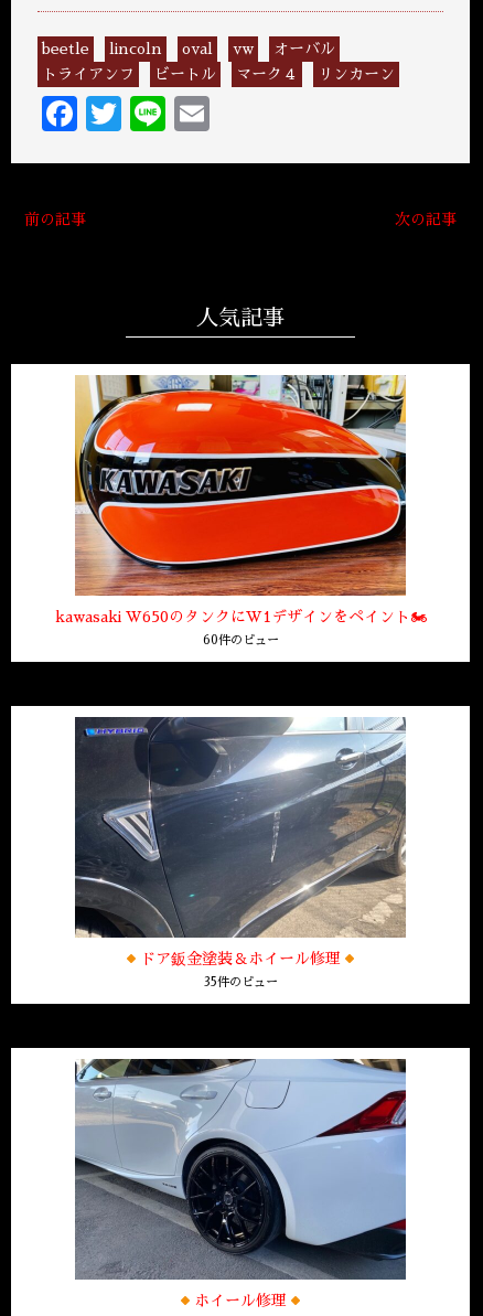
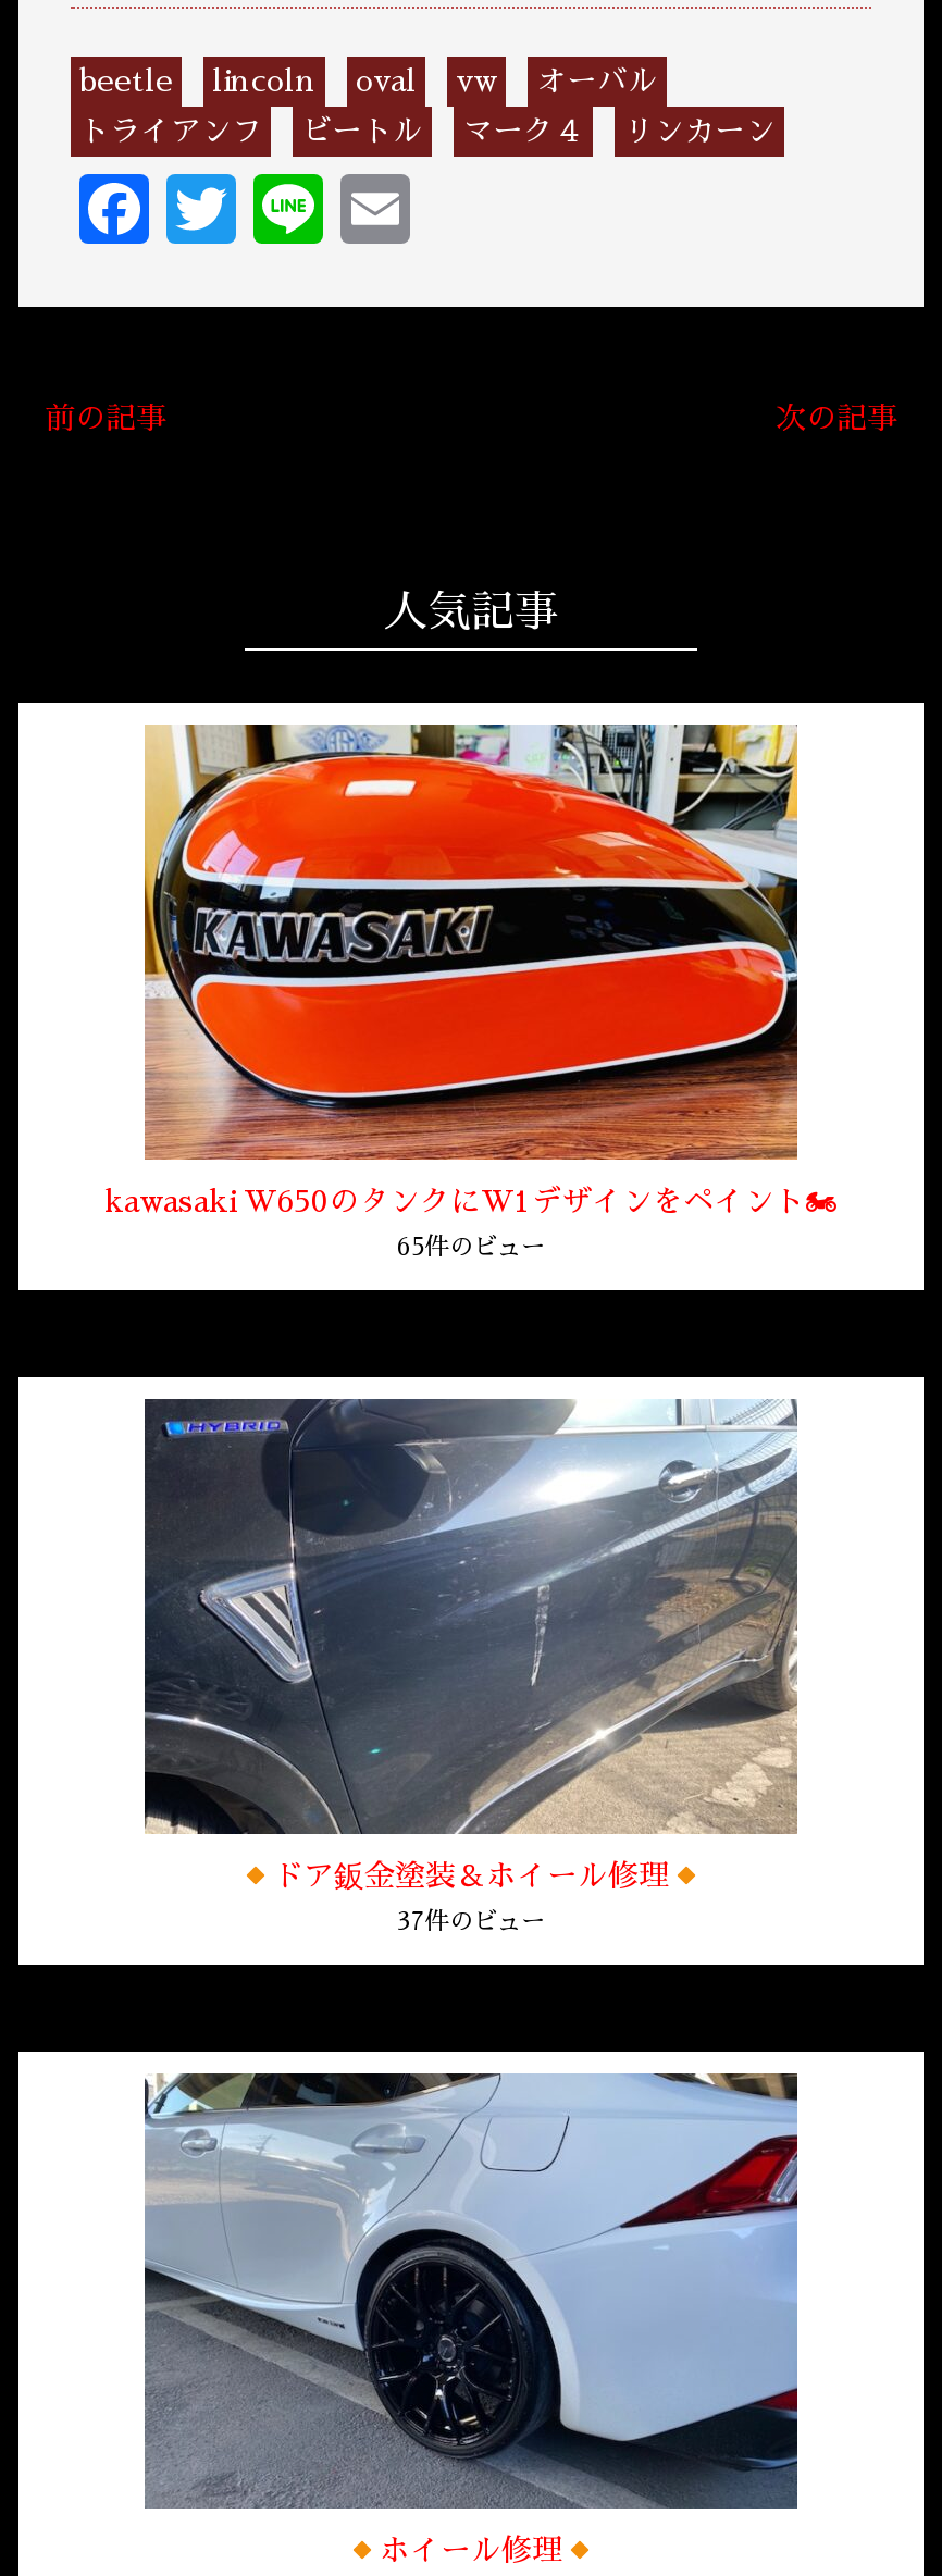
[202,635,278,647] 60件のビュー -> [397,1237,545,1261] 65件のビュー
[203,977,277,989] 35件のビュー -> [397,1911,545,1935] 37件のビュー

